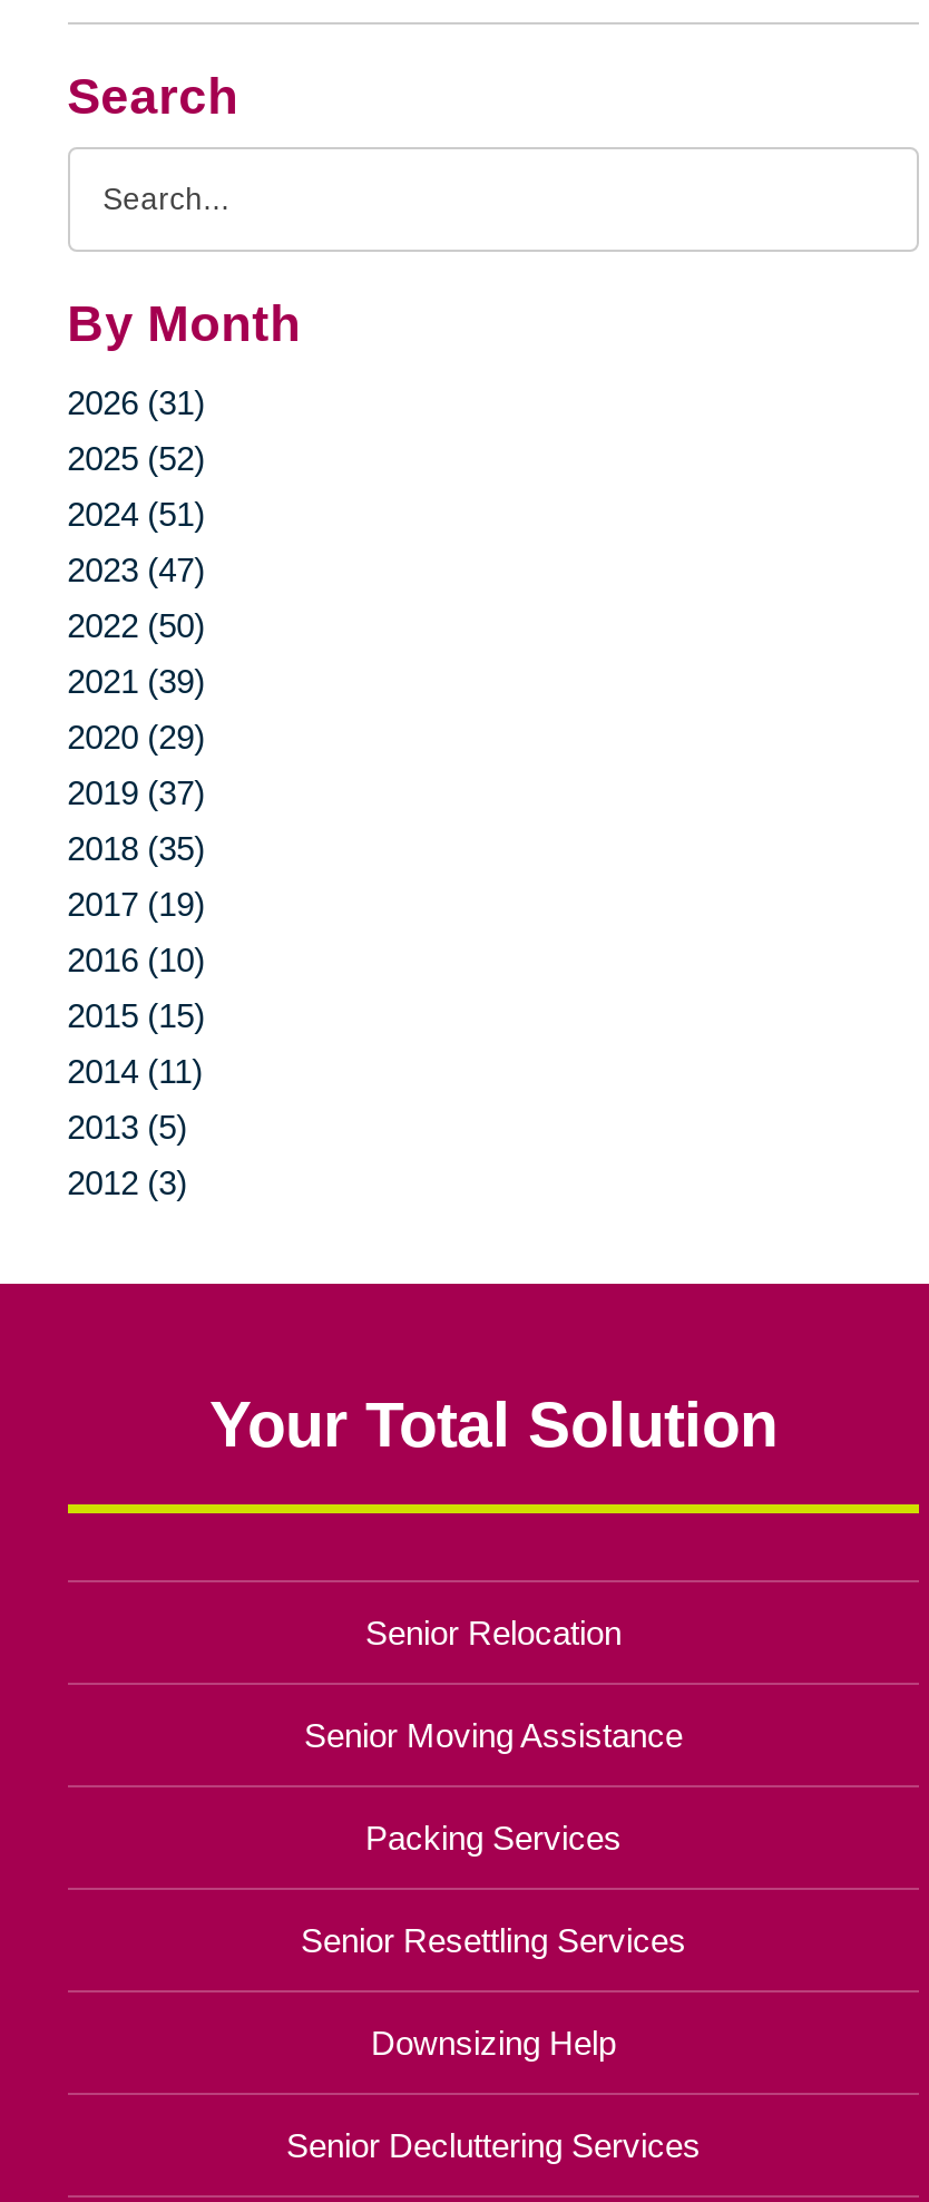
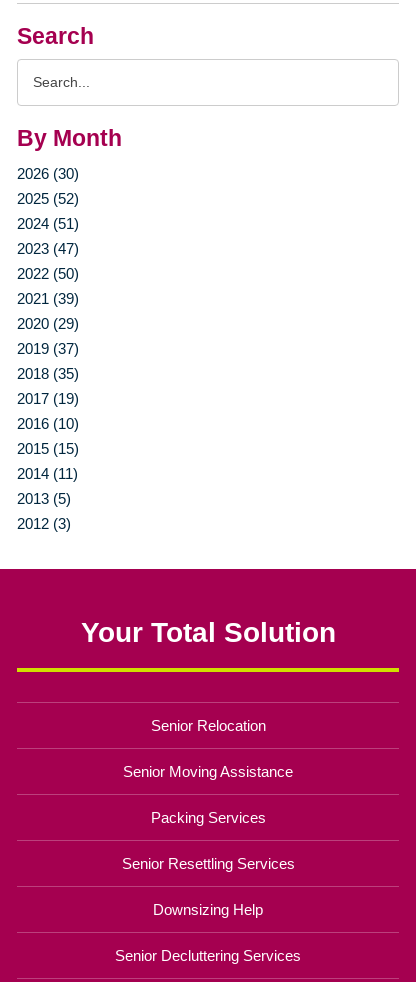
[67,384,205,422] 2026 (31) -> [17,165,79,182] 2026 (30)

